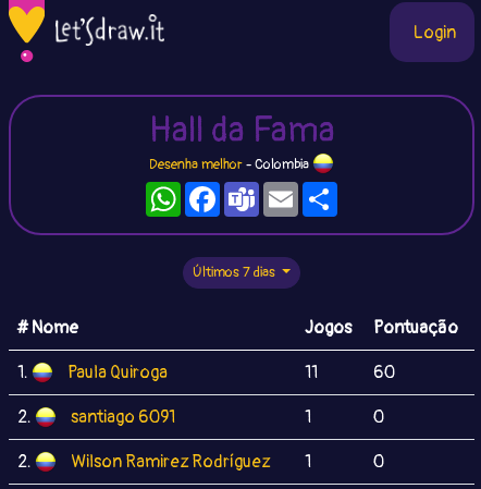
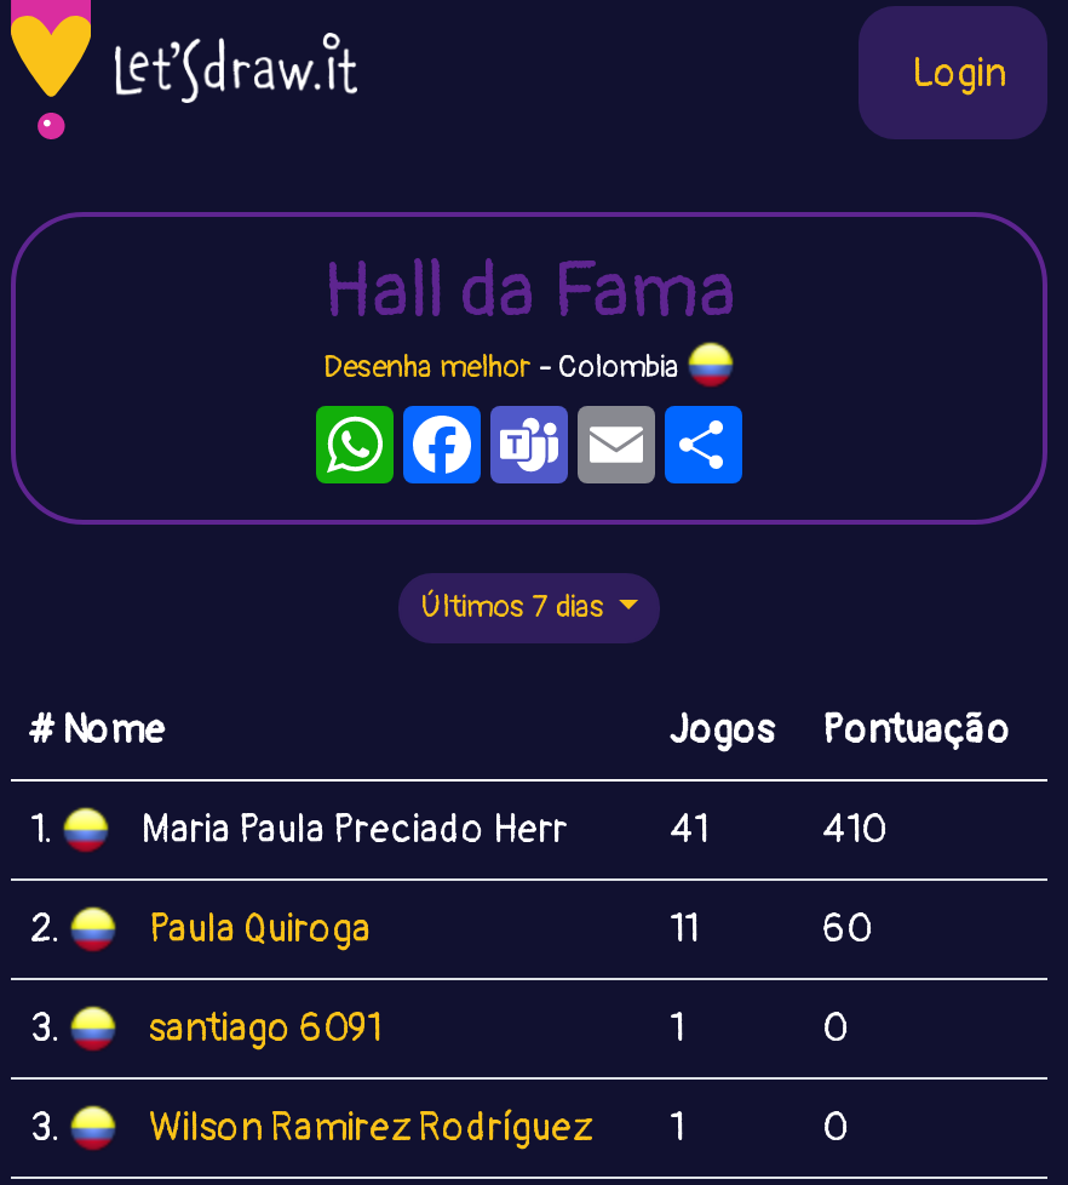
none -> [30,806,885,954] Maria Paula Preciado Herr | 41 | 410 | 2.
[17,406,175,428] 2. santiago 6091 -> [30,1004,381,1053] 3. santiago 6091
[17,451,311,473] 2. Wilson Ramirez Rodríguez 1 -> [30,1104,684,1152] 3. Wilson Ramirez Rodríguez 1

